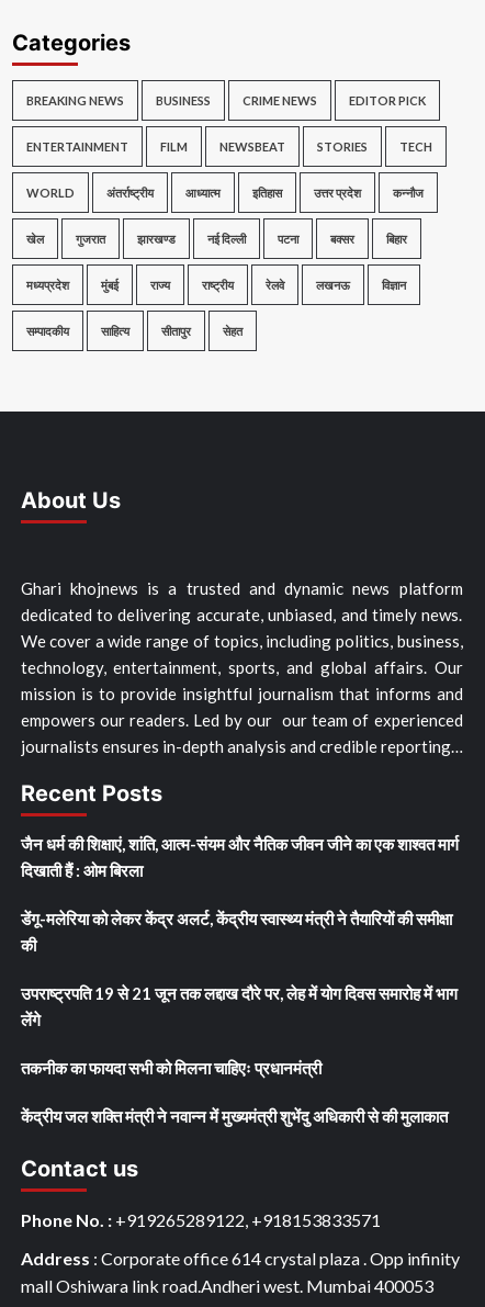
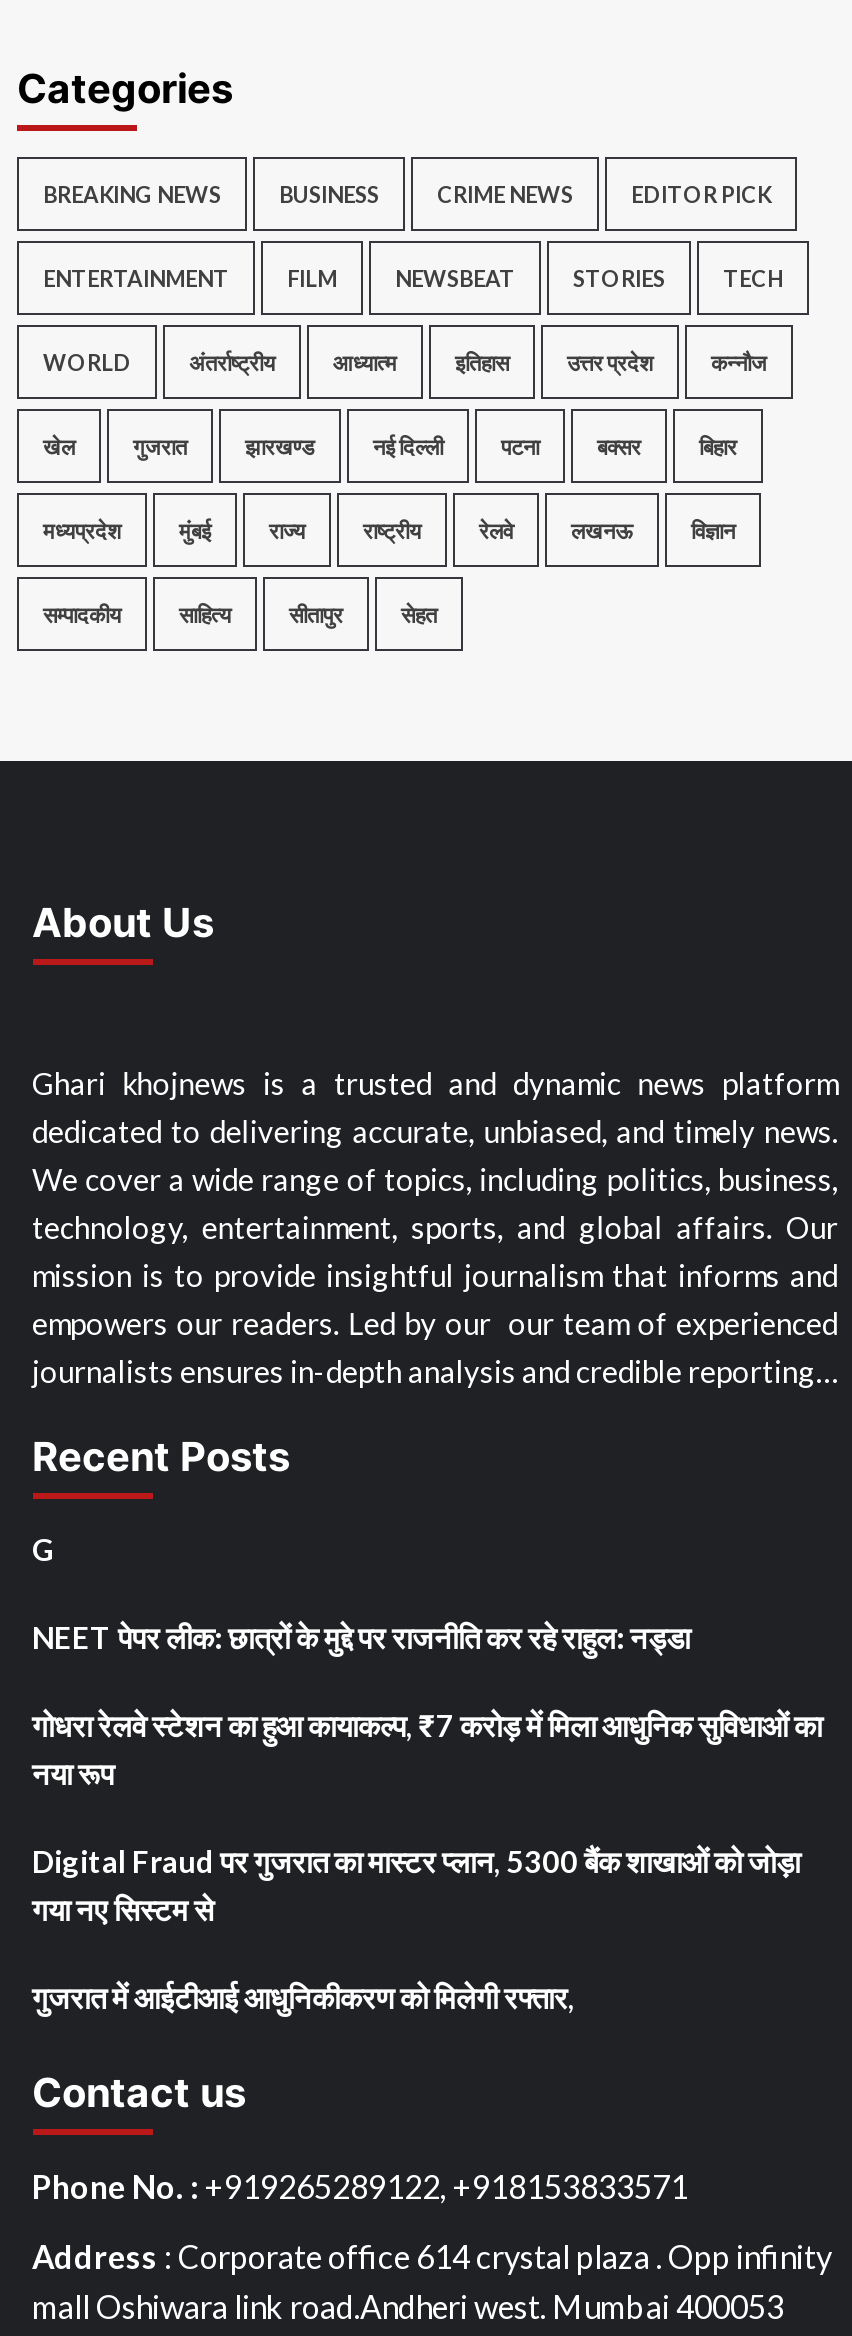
[20,834,458,880] जैन धर्म की शिक्षाएं, शांति, आत्म-संयम और नैतिक जीवन जीने का एक शाश्वत मार्ग | दिखाती हैं : ओम बिरला -> [32,1531,56,1567] G
[20,909,452,955] डेंगू-मलेरिया को लेकर केंद्र अलर्ट, केंद्रीय स्वास्थ्य मंत्री ने तैयारियों की समीक्षा | की -> [32,1619,690,1655] NEET पेपर लीक: छात्रों के मुद्दे पर राजनीति कर रहे राहुल: नड्डा
[20,983,457,1030] उपराष्ट्रपति 19 से 21 जून तक लद्दाख दौरे पर, लेह में योग दिवस समारोह में भाग | लेंगे -> [32,1707,822,1791] गोधरा रेलवे स्टेशन का हुआ कायाकल्प, ₹7 करोड़ में मिला आधुनिक सुविधाओं का | नया रूप
[20,1058,321,1078] तकनीक का फायदा सभी को मिलना चाहिएः प्रधानमंत्री -> [32,1843,800,1927] Digital Fraud पर गुजरात का मास्टर प्लान, 5300 बैंक शाखाओं को जोड़ा | गया नए सिस्टम से
[20,1106,447,1126] केंद्रीय जल शक्ति मंत्री ने नवान्न में मुख्यमंत्री शुभेंदु अधिकारी से की मुलाकात -> [32,1979,574,2015] गुजरात में आईटीआई आधुनिकीकरण को मिलेगी रफ्तार,

